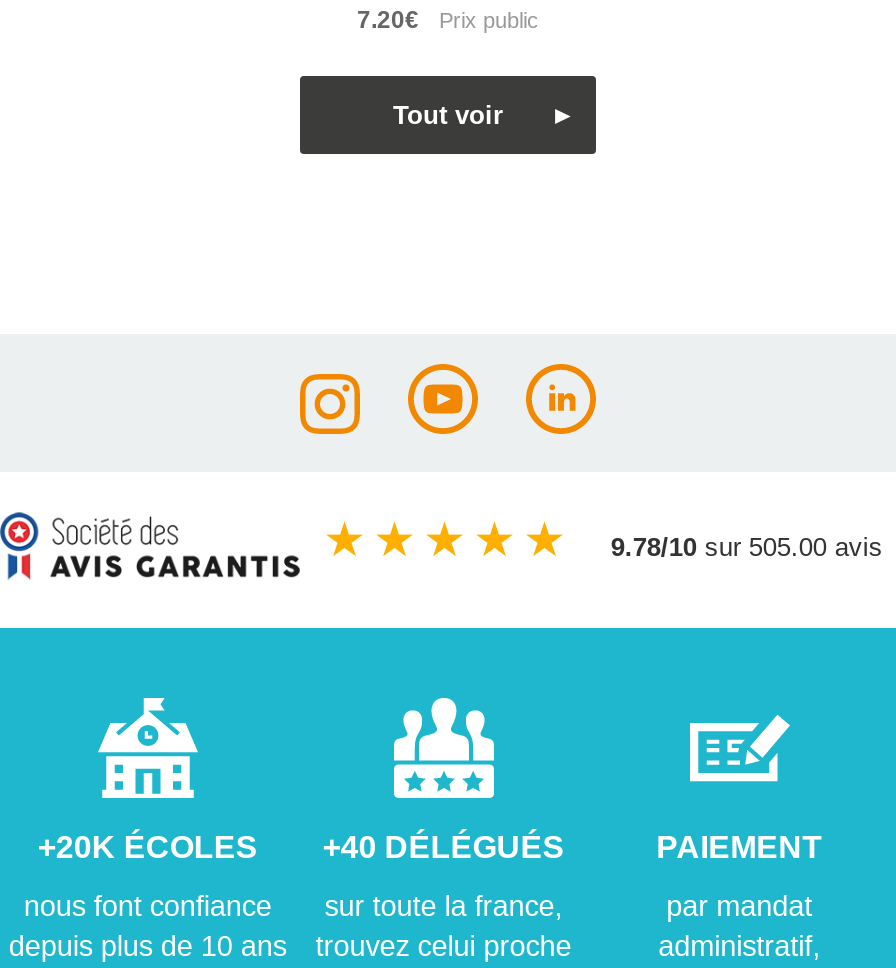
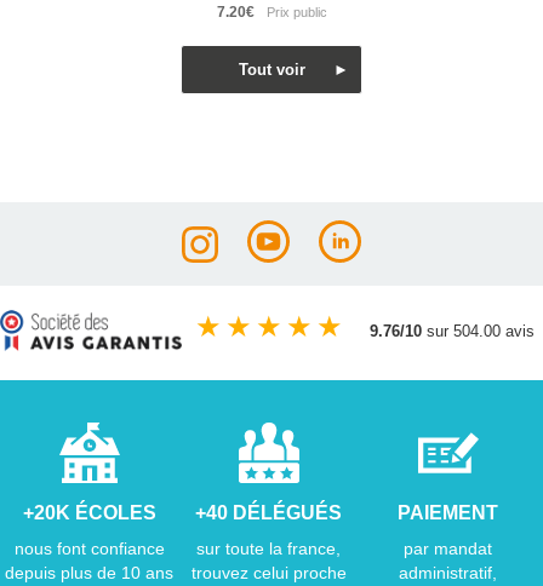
[611,532,883,562] 9.78/10 sur 505.00 avis -> [370,322,535,340] 9.76/10 sur 504.00 avis

